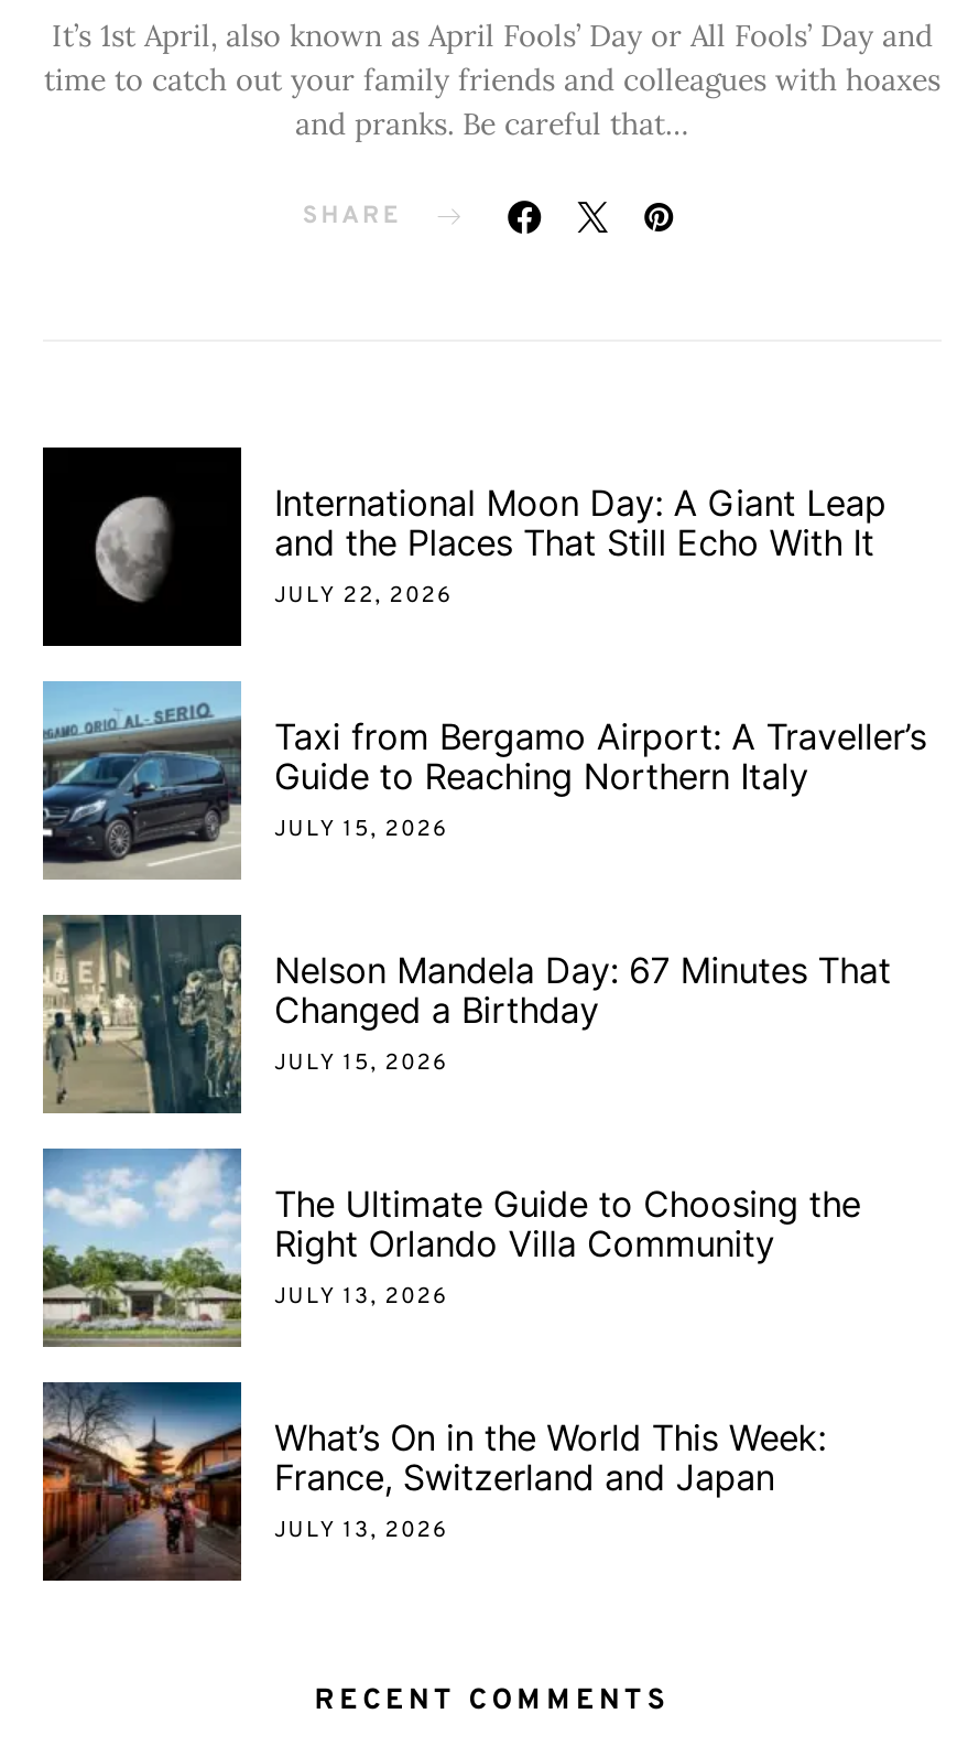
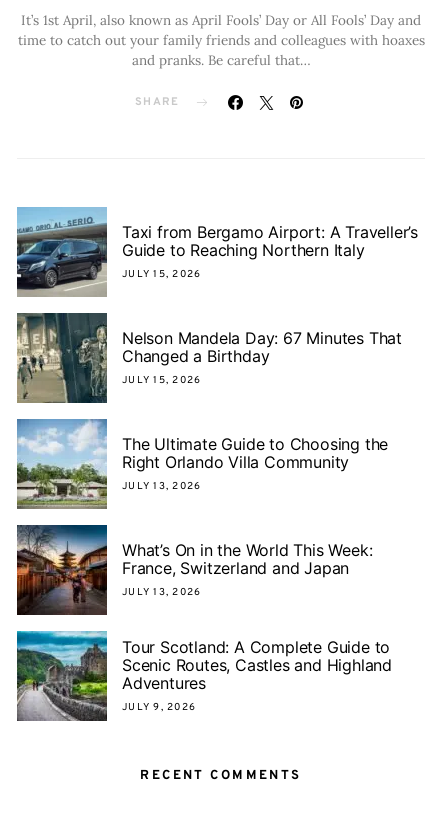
[41,445,886,646] [image] | International Moon Day: A Giant Leap | and the Places That Still Echo With It | JULY 22, 2026 -> none
moved [39,690,926,1545] -> [15,211,418,599]: [image] | Taxi from Bergamo Airport: A Traveller’s | Guide to Reaching Northern Italy | ... | France, Switzerland and Japan | JULY 13, 2026
none -> [16,630,392,722] [image] | Tour Scotland: A Complete Guide to | Scenic Routes, Castles and Highland | Adventures | JULY 9, 2026

